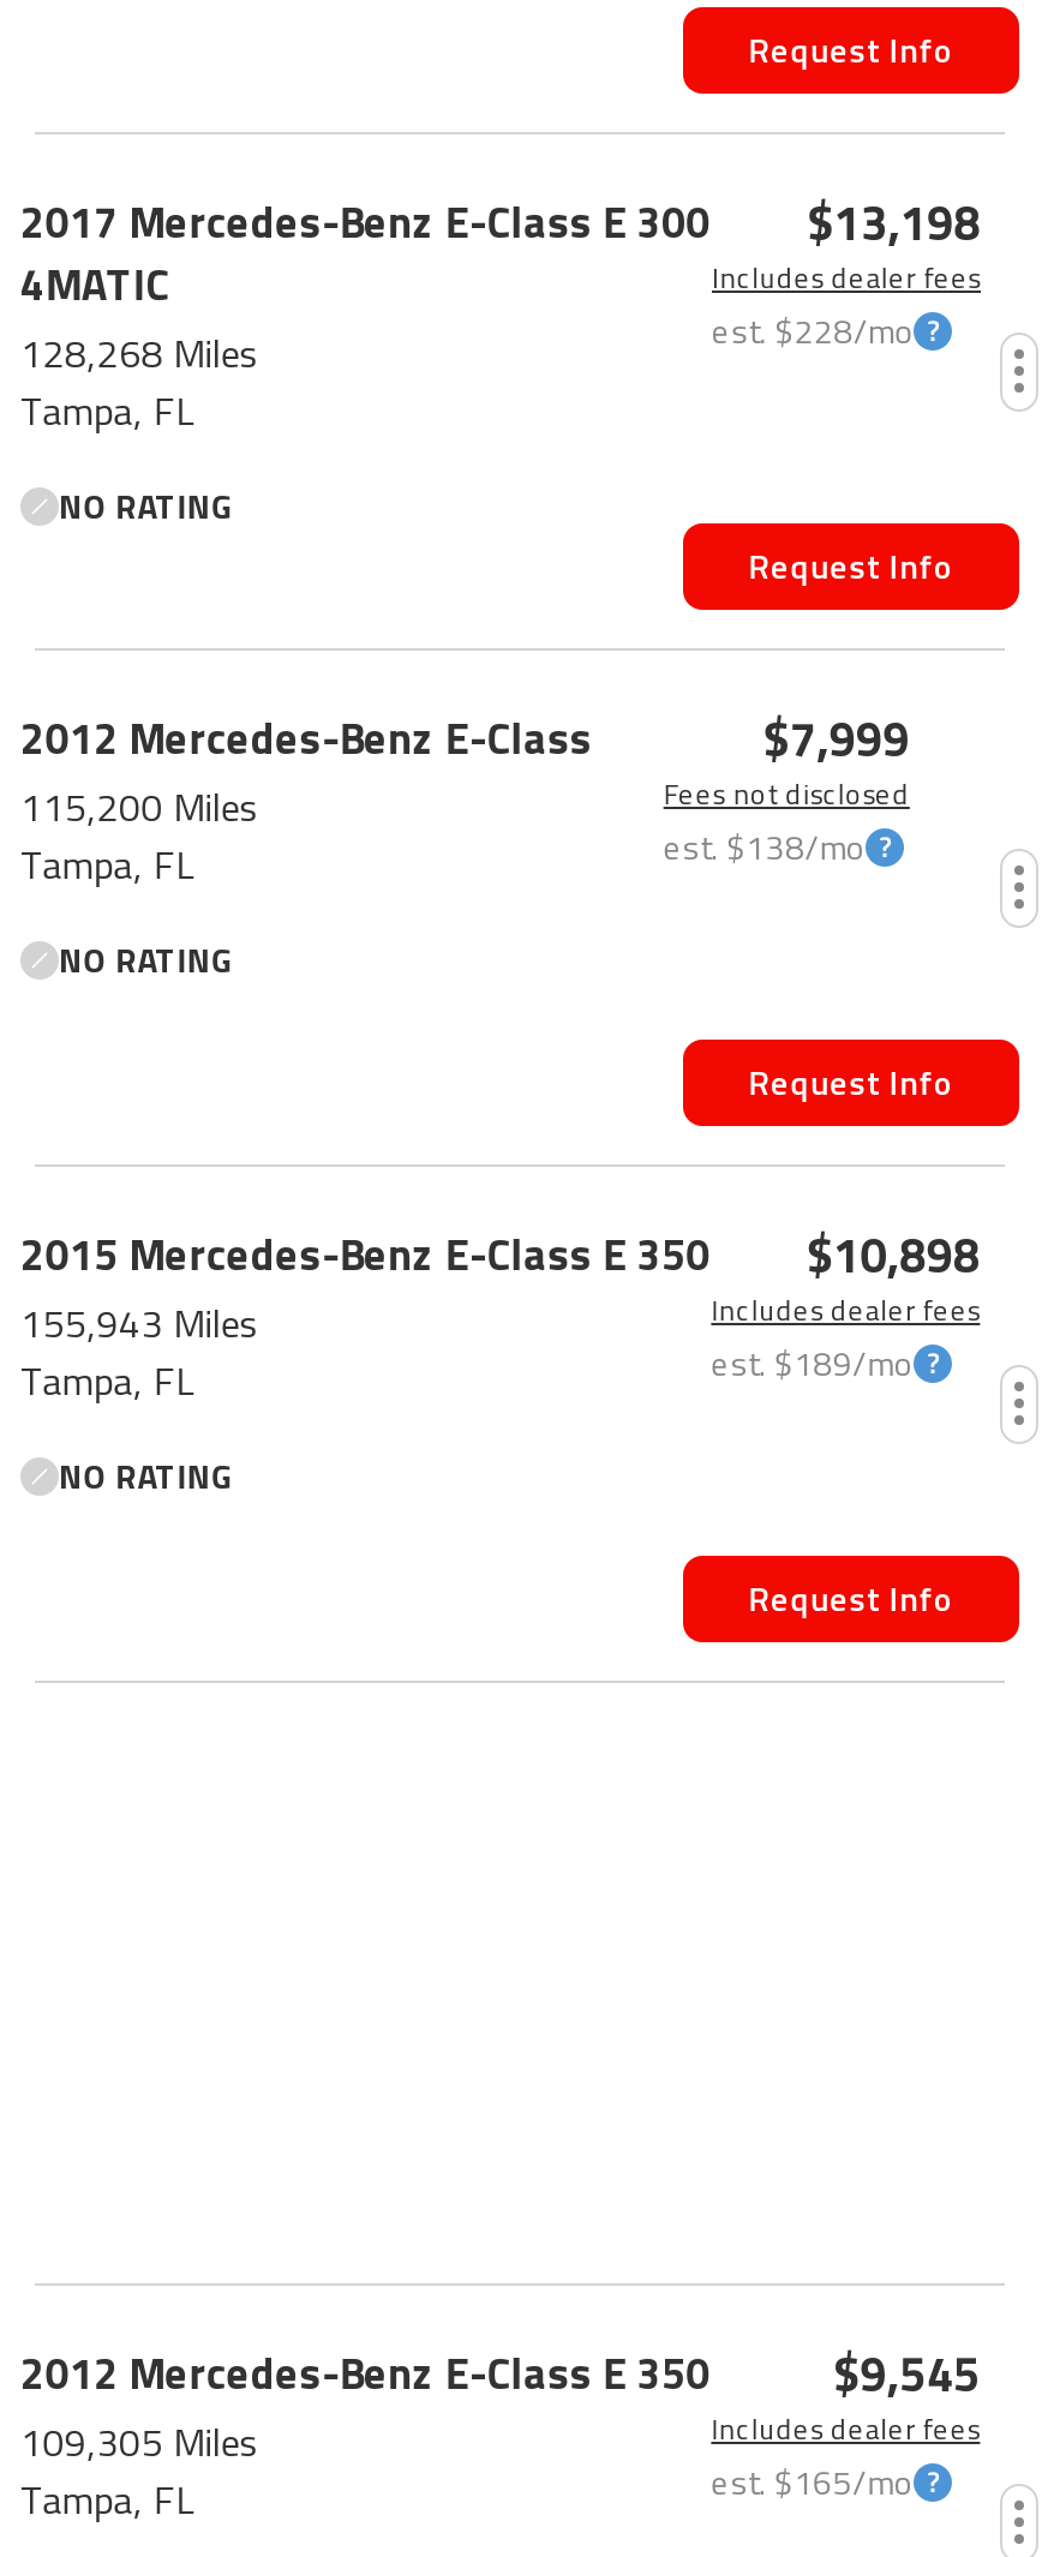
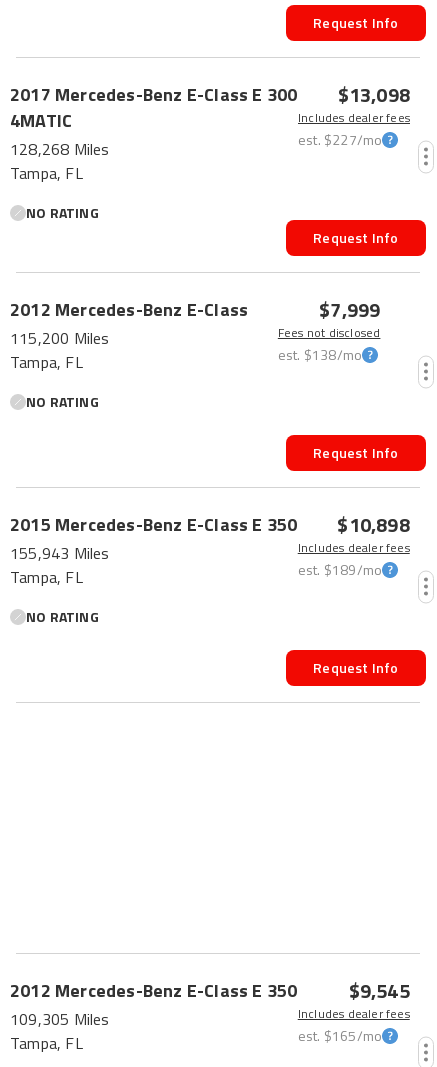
[20,185,981,259] 2017 Mercedes-Benz E-Class E 300 $13,198 -> [10,79,410,110] 2017 Mercedes-Benz E-Class E 300 $13,098
[712,304,915,354] est. $228/mo -> [298,128,382,149] est. $227/mo

